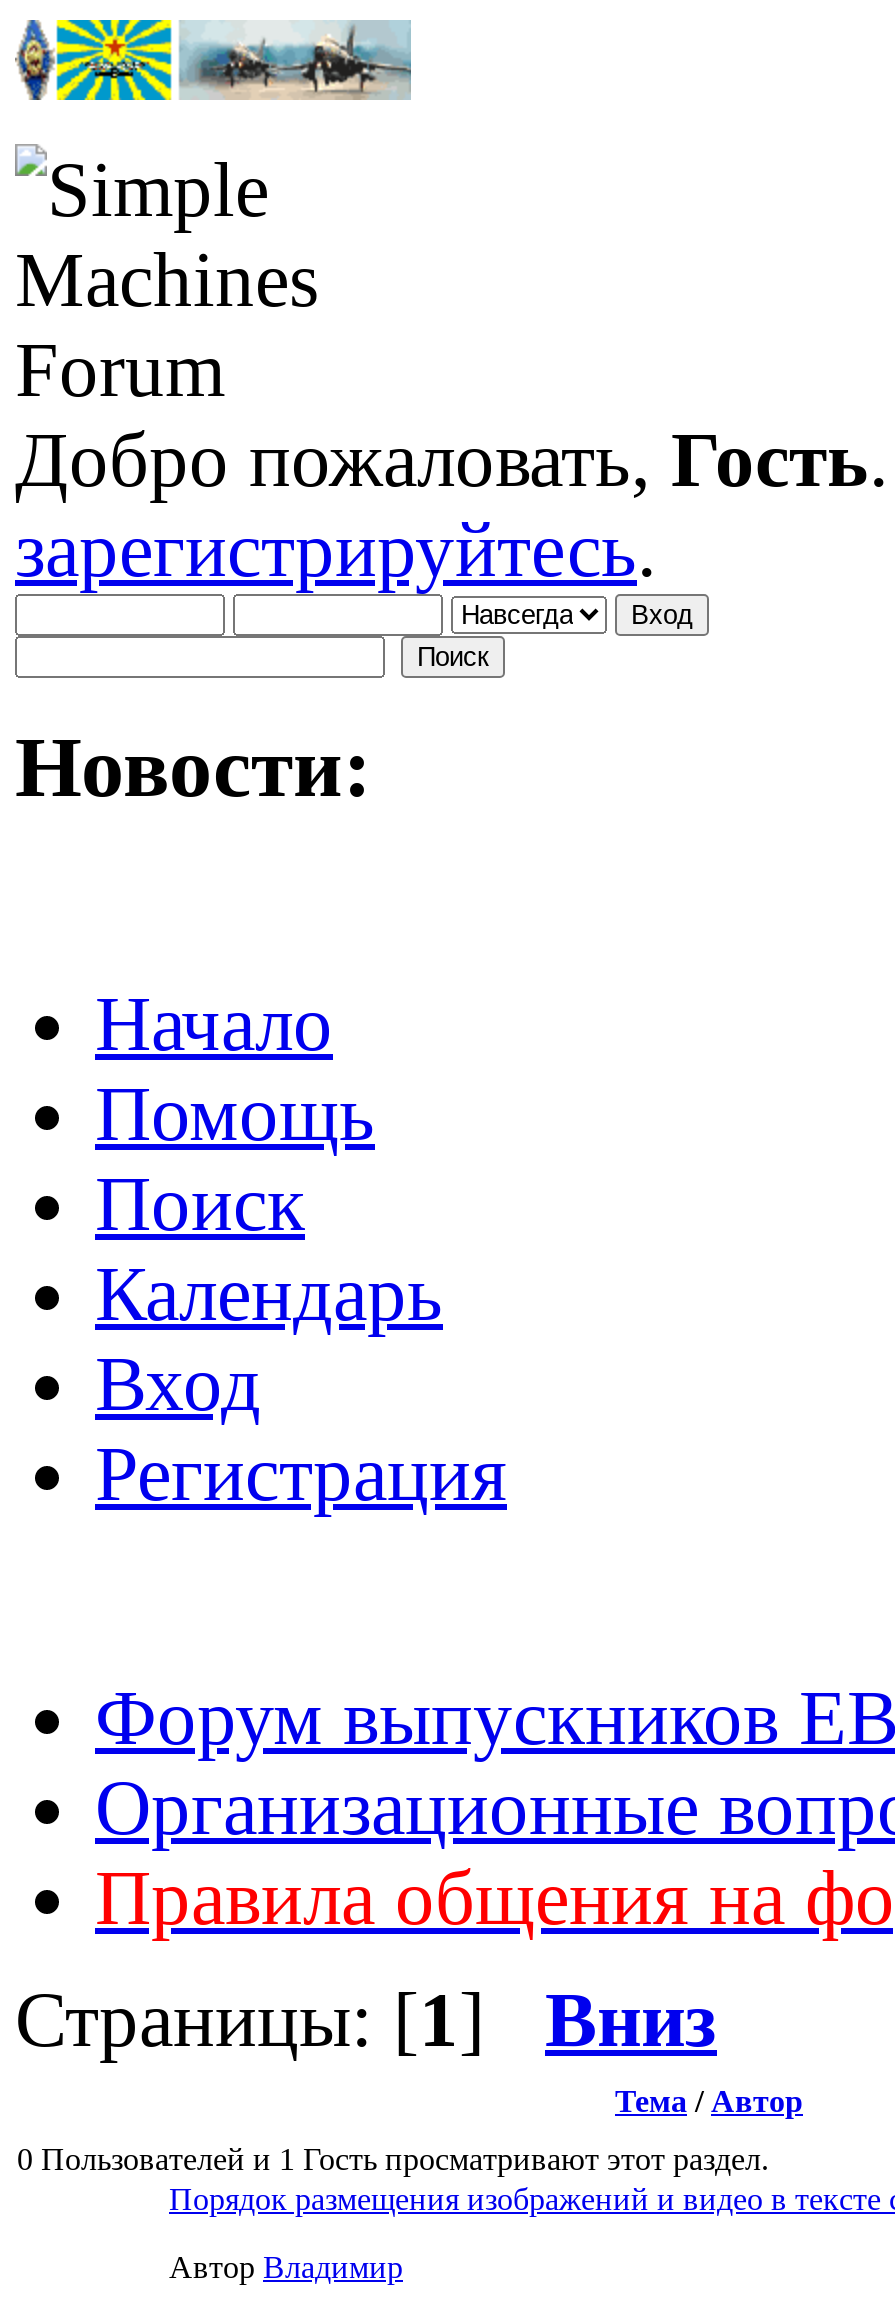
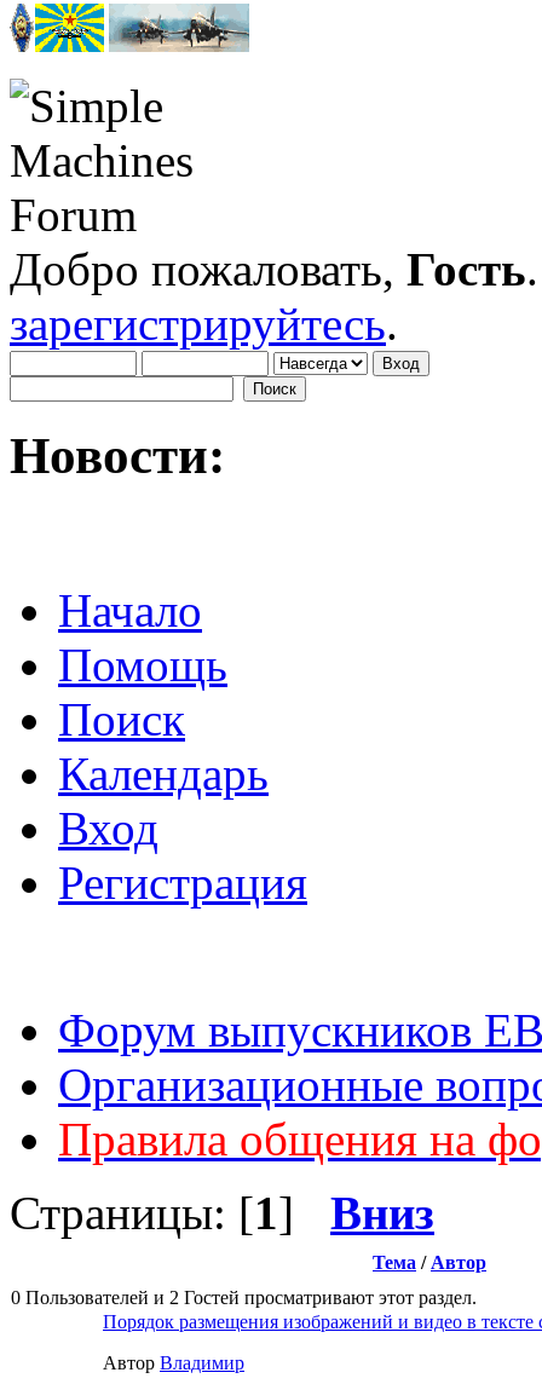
[17,2141,769,2175] 0 Пользователей и 1 Гость просматривают этот раздел. -> [11,1287,477,1307] 0 Пользователей и 2 Гостей просматривают этот раздел.

